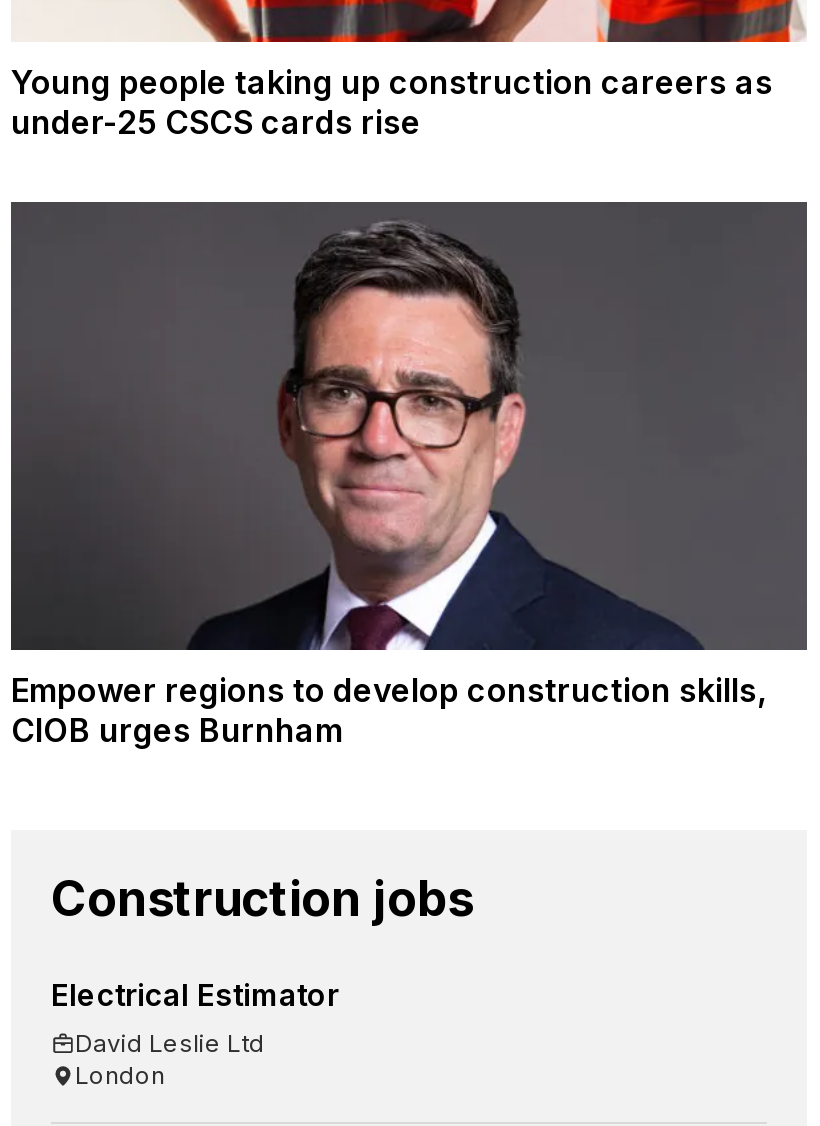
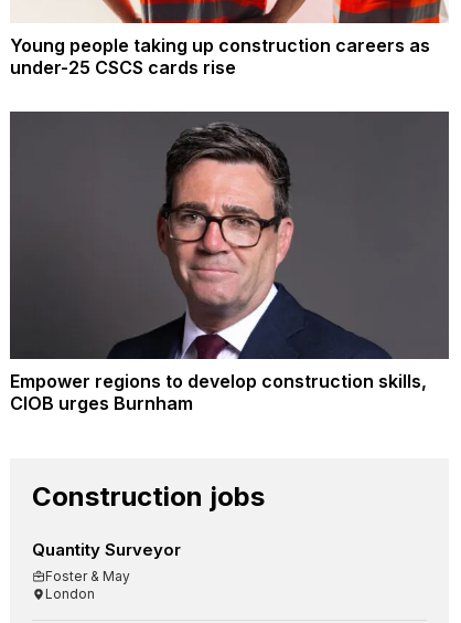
[51,976,339,1058] Electrical Estimator | David Leslie Ltd -> [32,539,181,585] Quantity Surveyor | Foster & May

